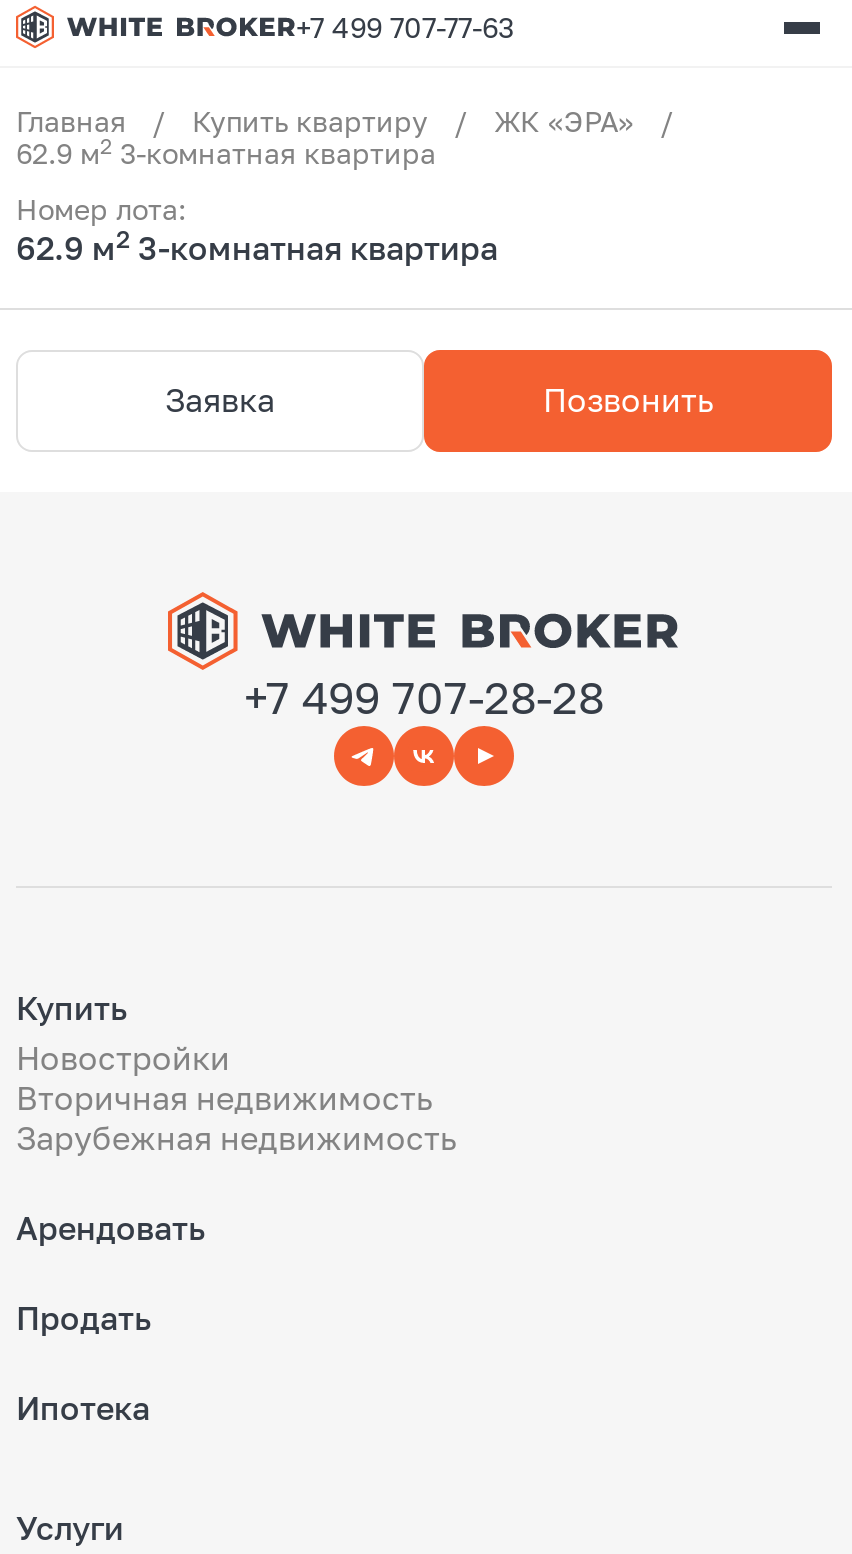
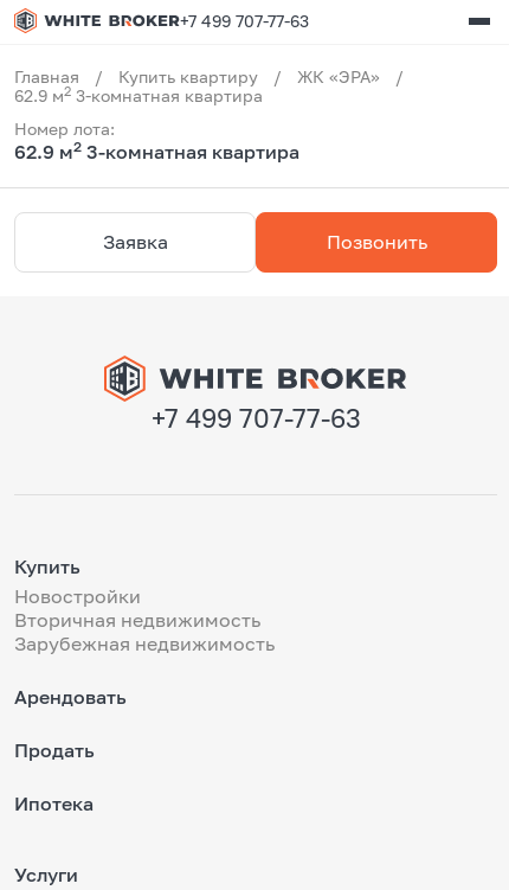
[244,670,604,724] +7 499 707-28-28 -> [151,402,360,434] +7 499 707-77-63

